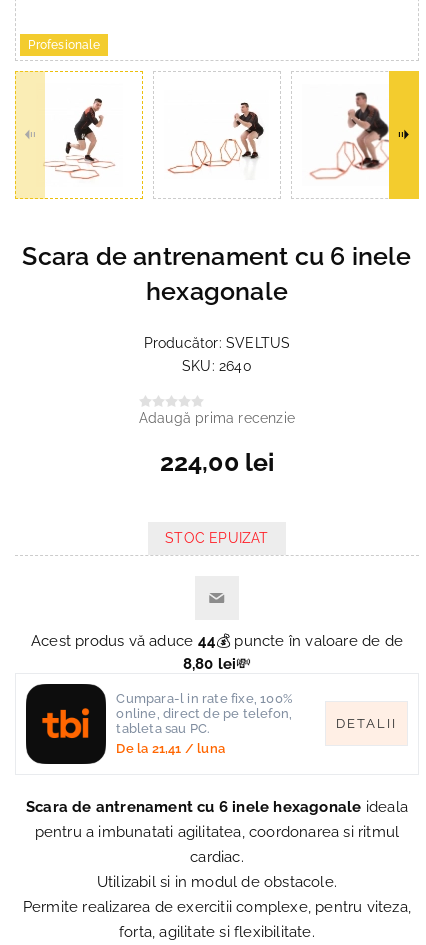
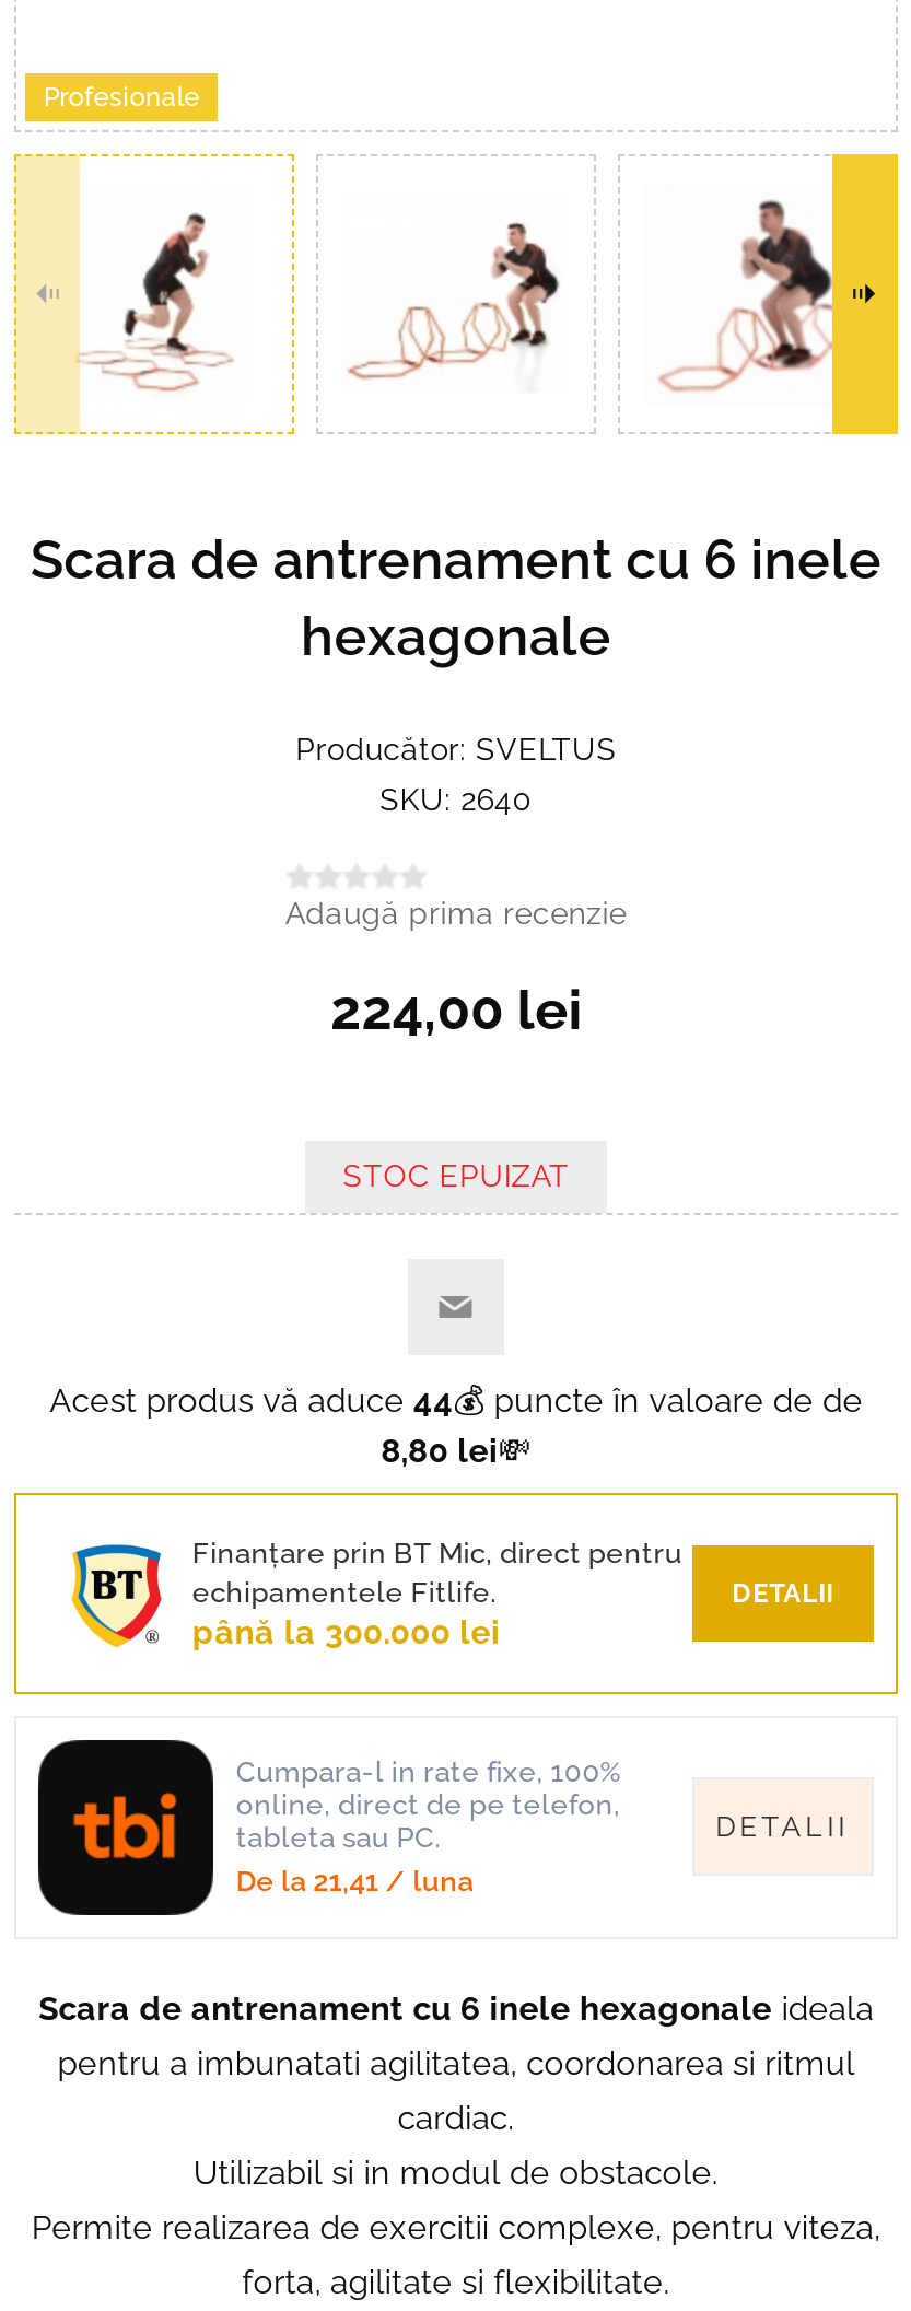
none -> [12,1491,900,1696] [image] | Finanțare prin BT Mic, direct pentru | echipamentele Fitlife. | până la 300.000 lei
none -> [732,1578,834,1608] DETALII

